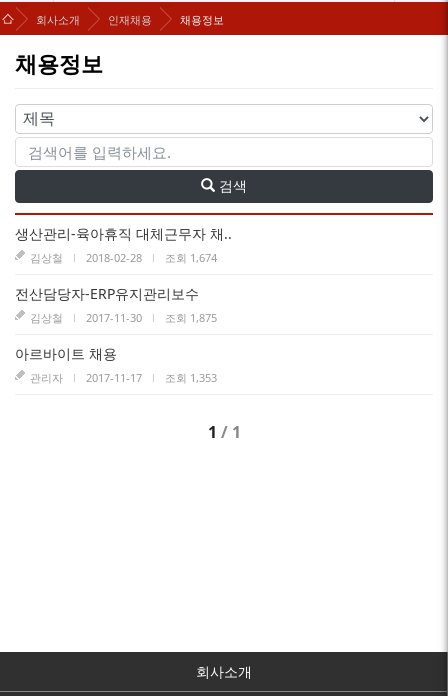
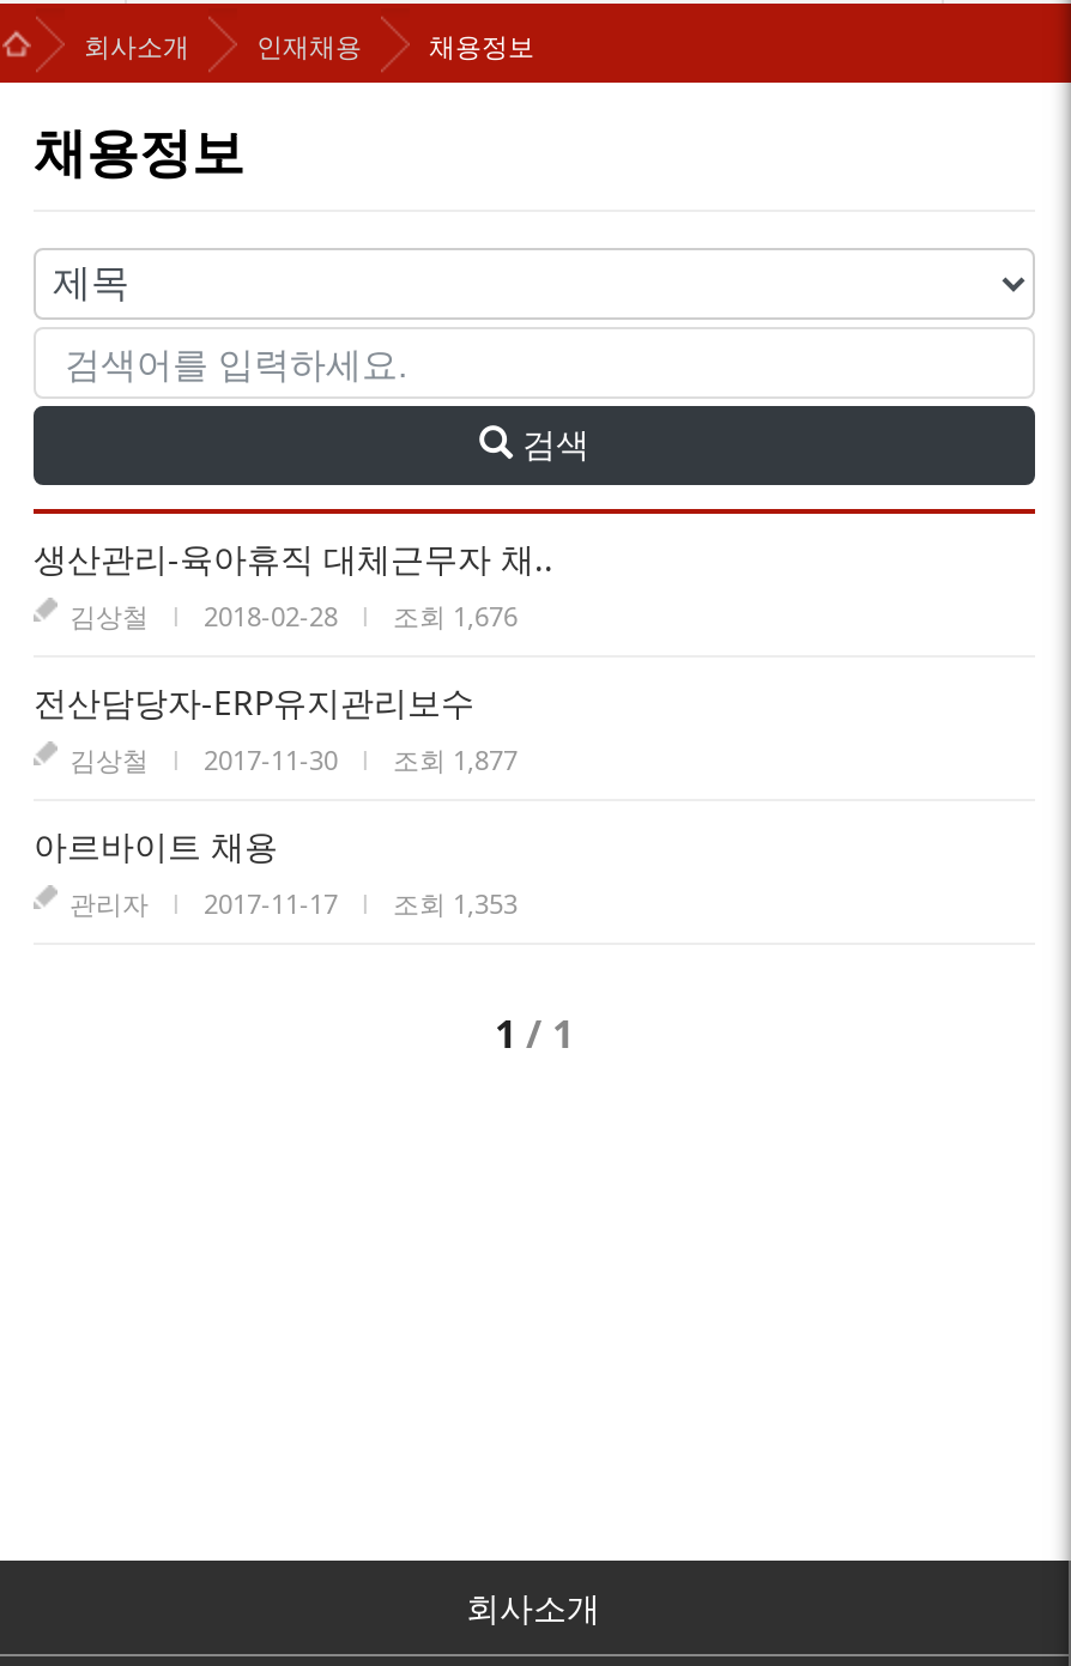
[30,250,217,265] 김상철 l 2018-02-28 l 조회 1,674 -> [69,598,518,634] 김상철 l 2018-02-28 l 조회 1,676
[30,310,217,325] 김상철 l 2017-11-30 l 조회 1,875 -> [69,741,518,777] 김상철 l 2017-11-30 l 조회 1,877

